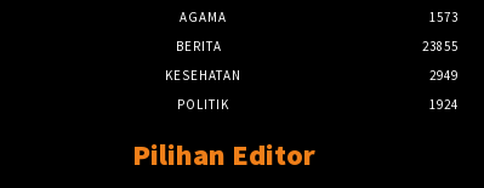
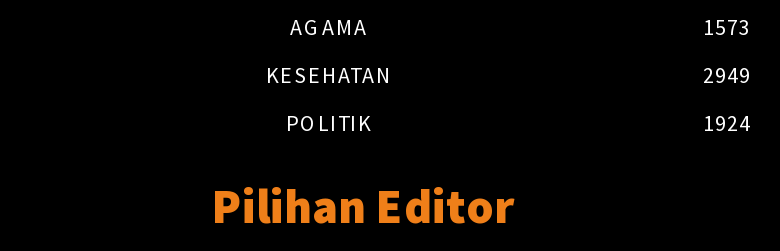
[176,38,459,55] BERITA | 23855 -> none

